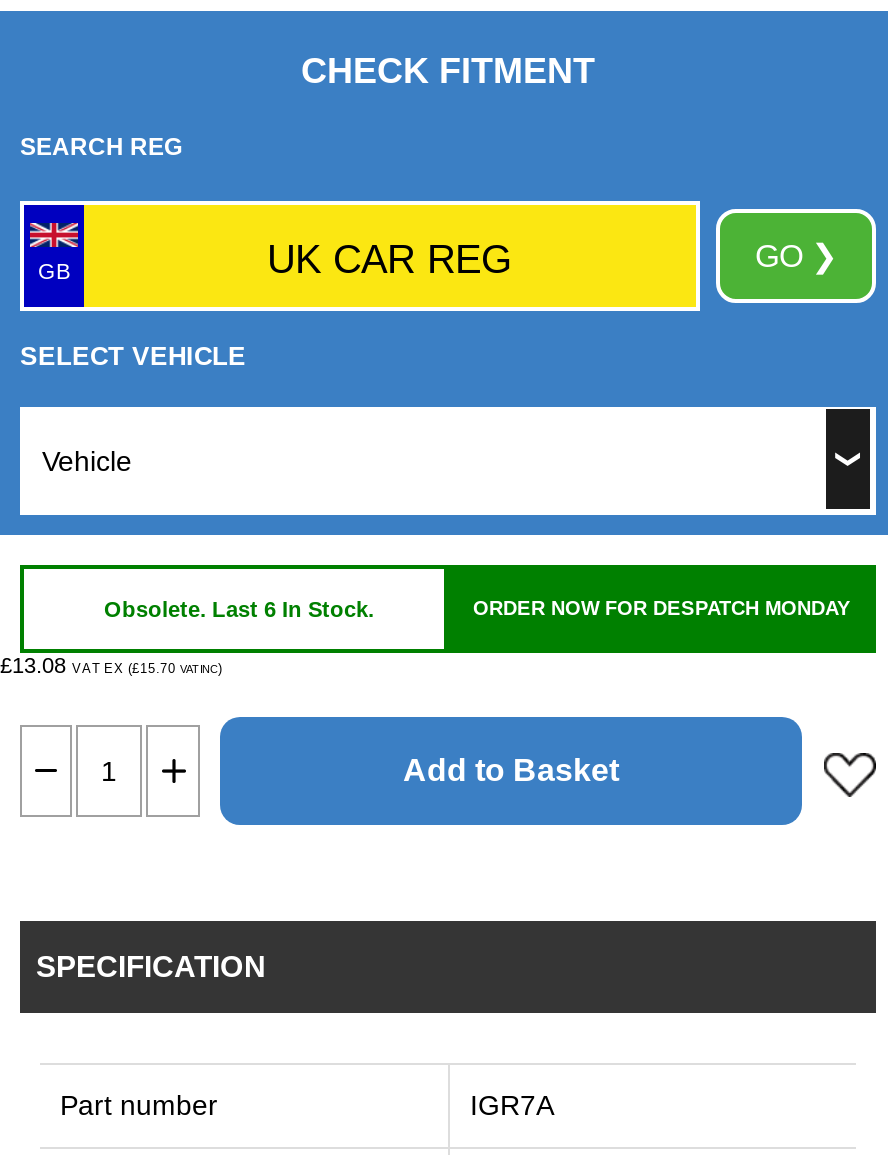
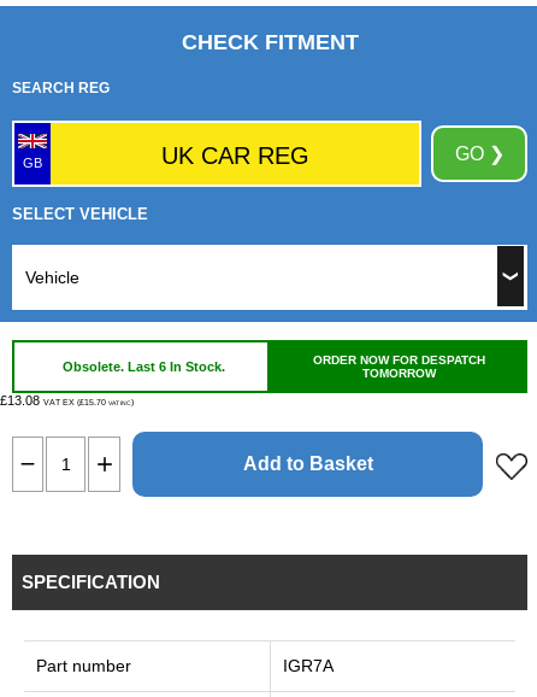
[473,597,851,619] ORDER NOW FOR DESPATCH MONDAY -> [312,353,485,380] ORDER NOW FOR DESPATCH | TOMORROW

